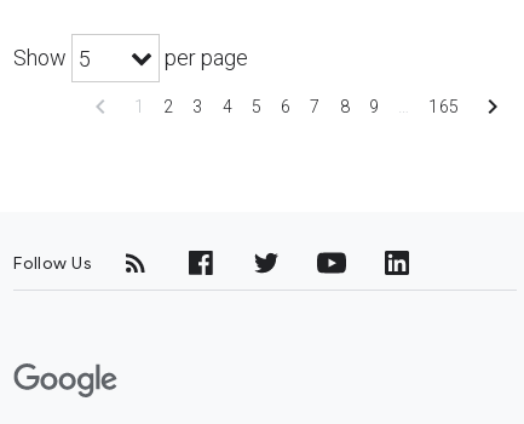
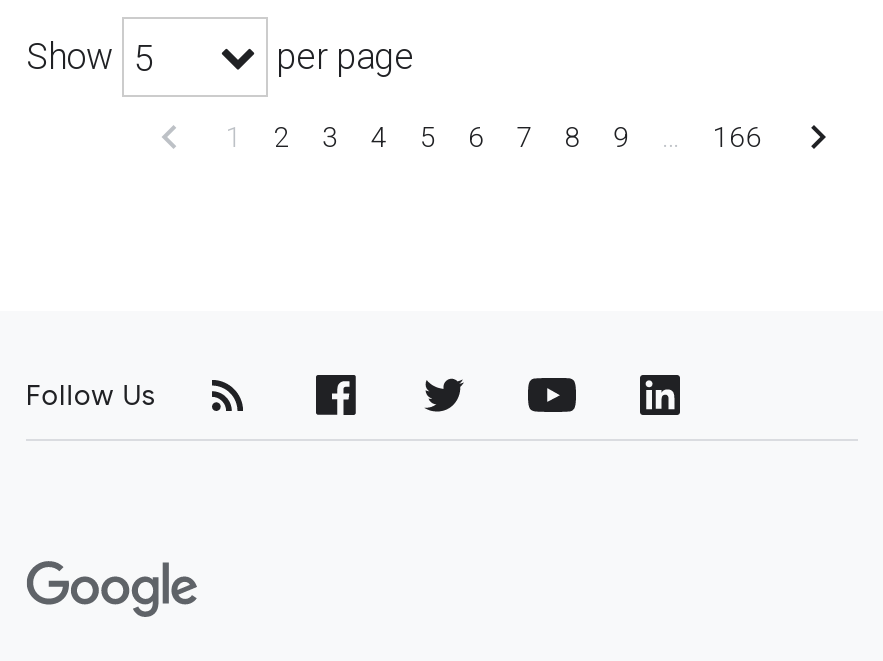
[429,97,459,117] 165 -> [712,122,762,154] 166

